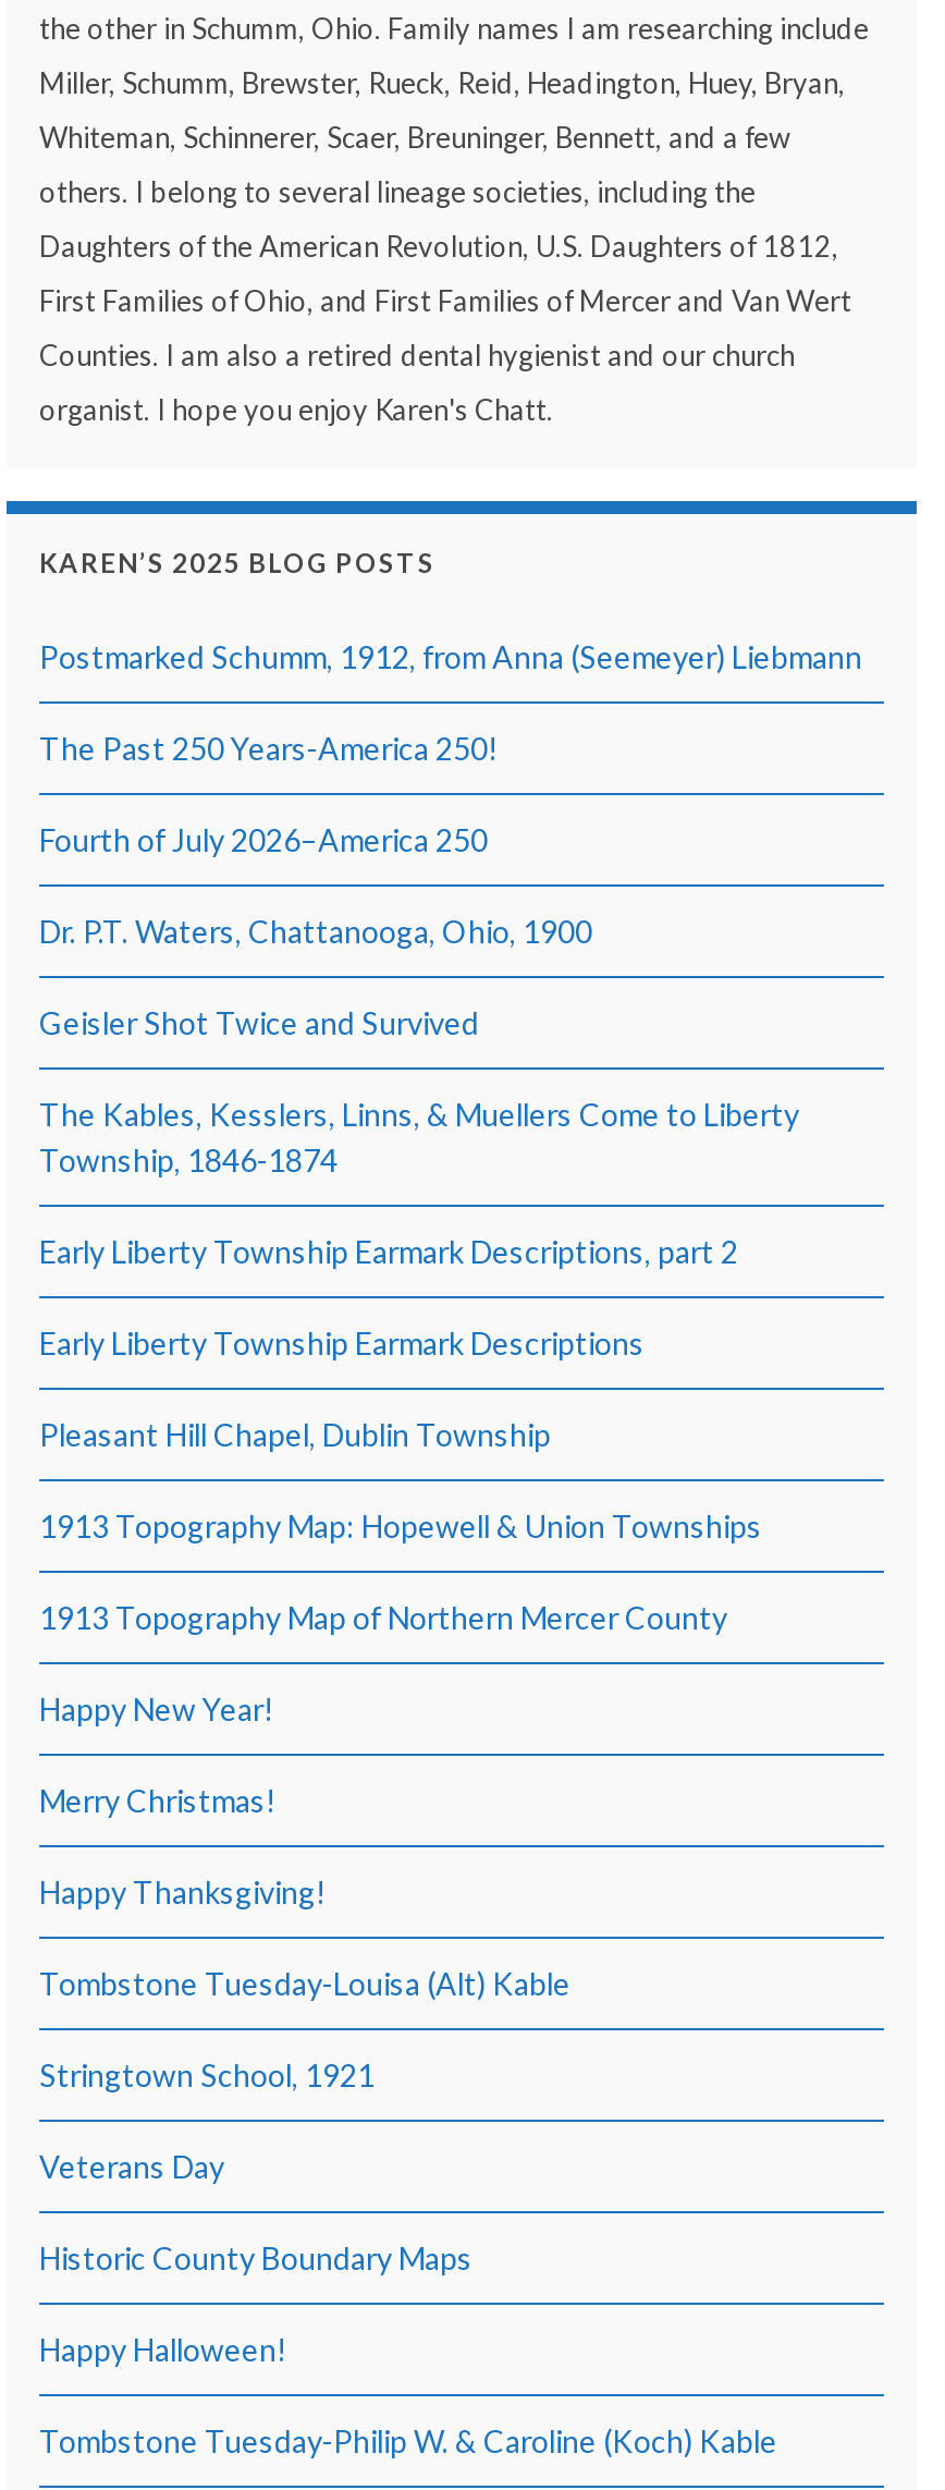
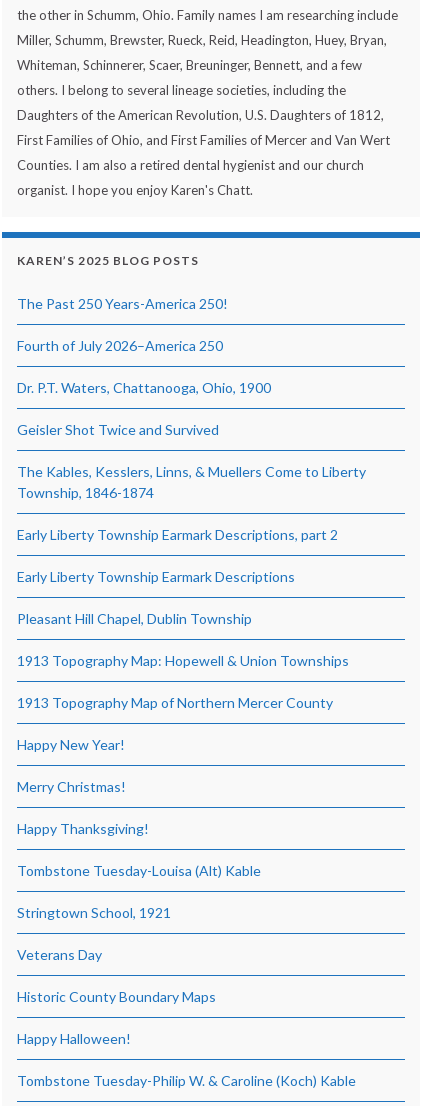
[39,638,862,675] Postmarked Schumm, 1912, from Anna (Seemeyer) Liebmann -> none

